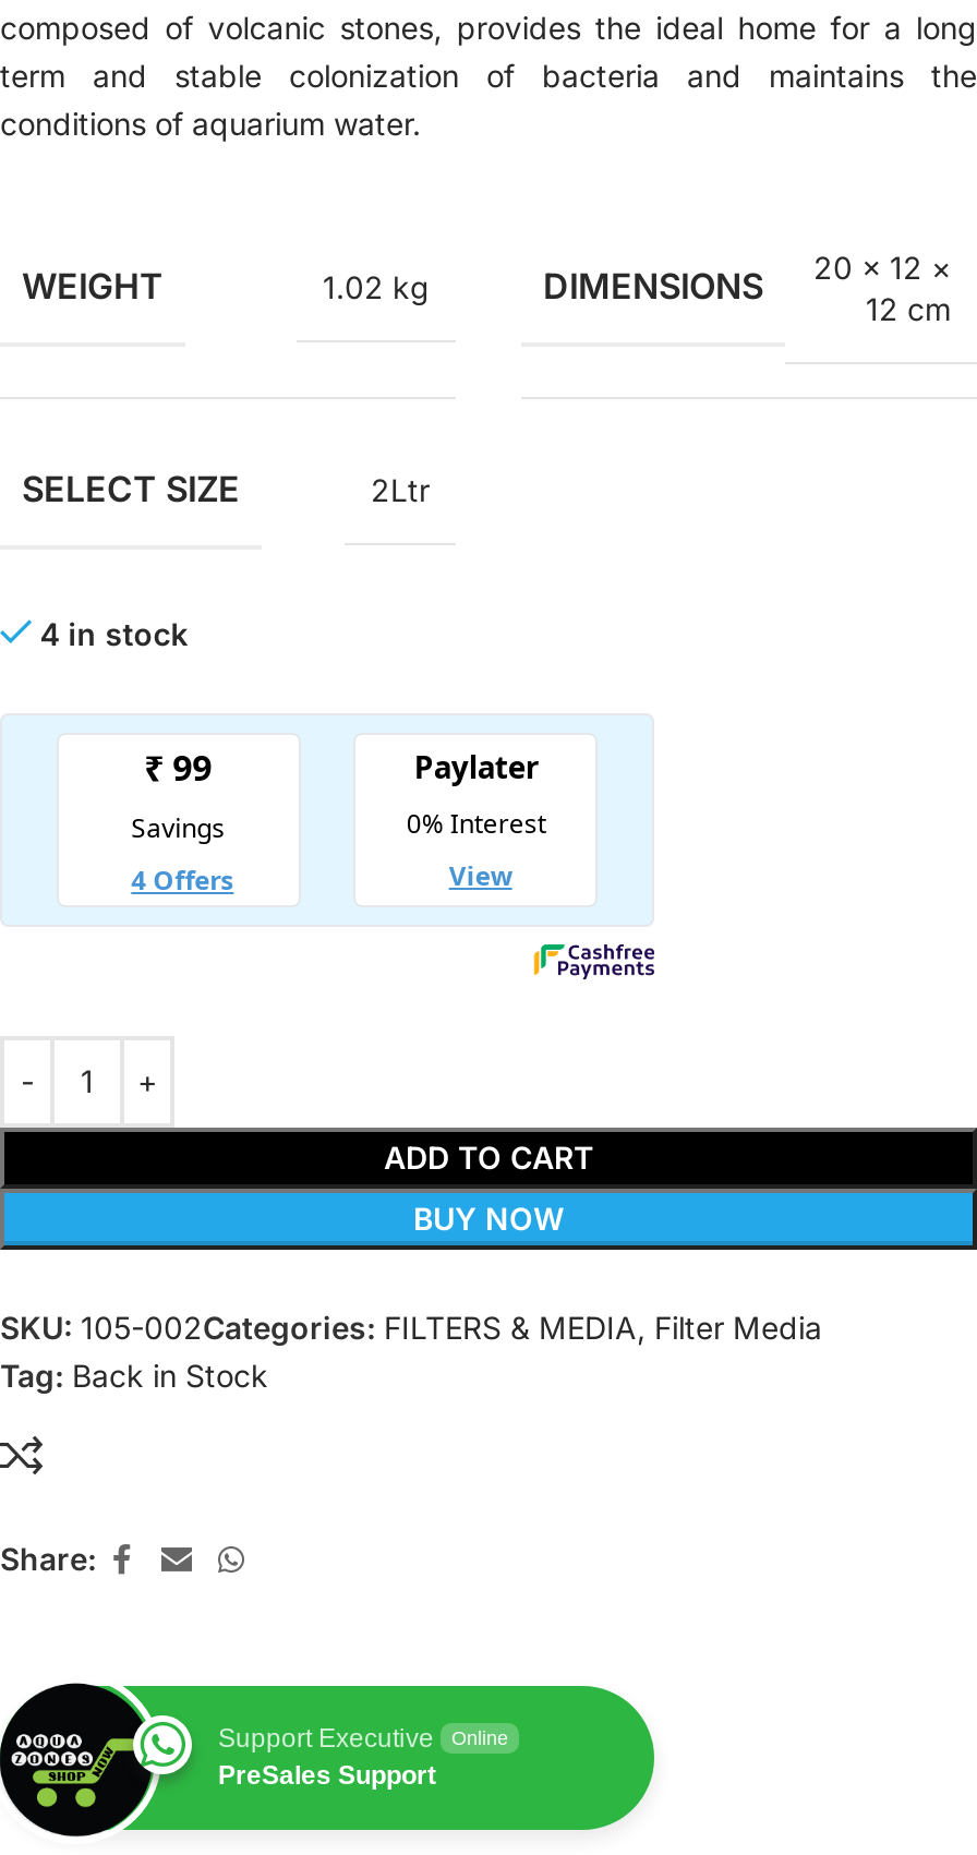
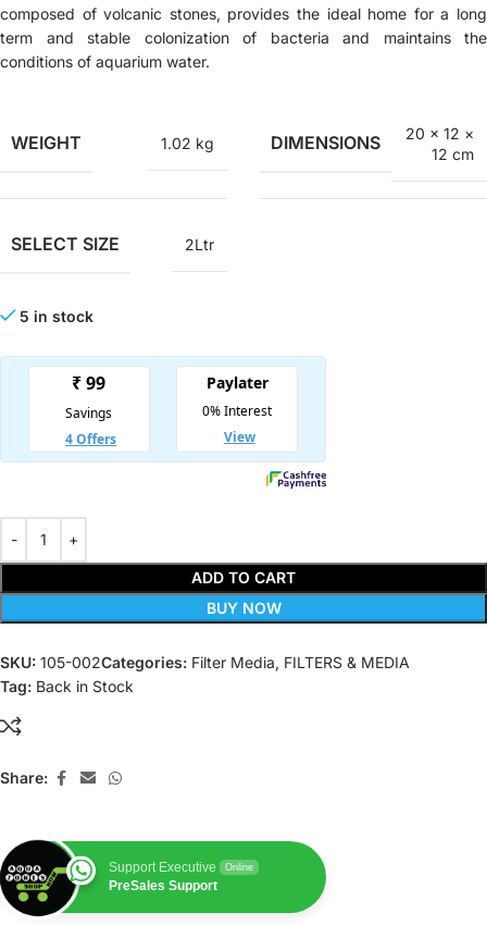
[40,614,188,651] 4 in stock -> [20,307,94,325] 5 in stock
[0,1308,822,1345] SKU: 105-002Categories: FILTERS & MEDIA, Filter Media -> [0,653,410,671] SKU: 105-002Categories: Filter Media, FILTERS & MEDIA

